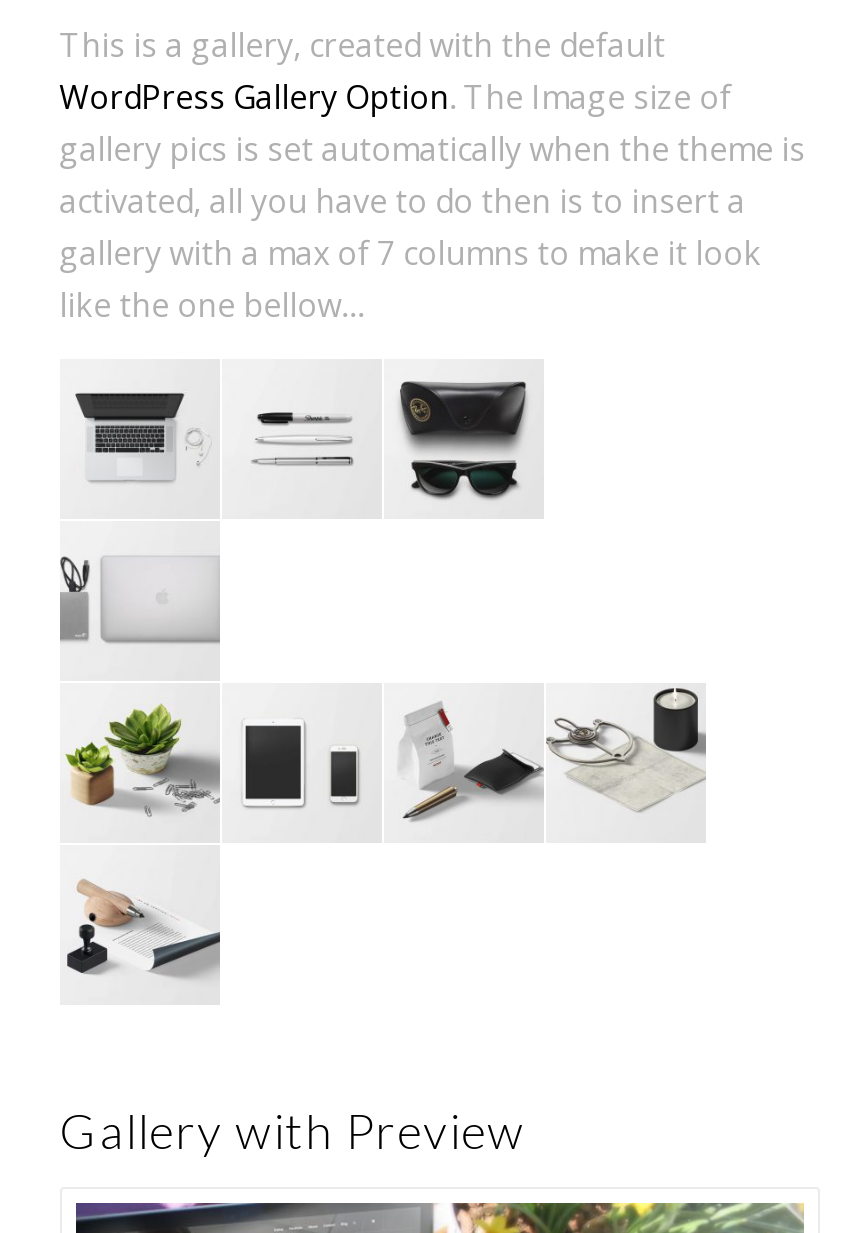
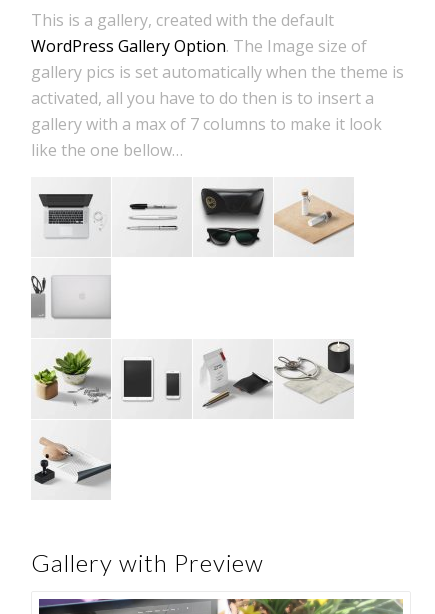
none -> [274,187,355,255] [image]

